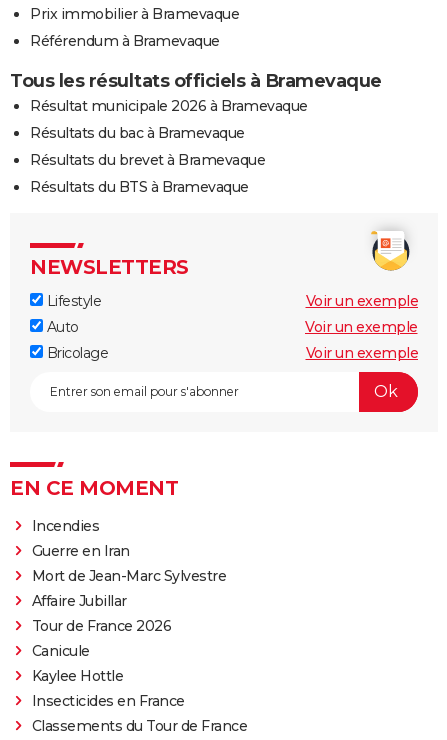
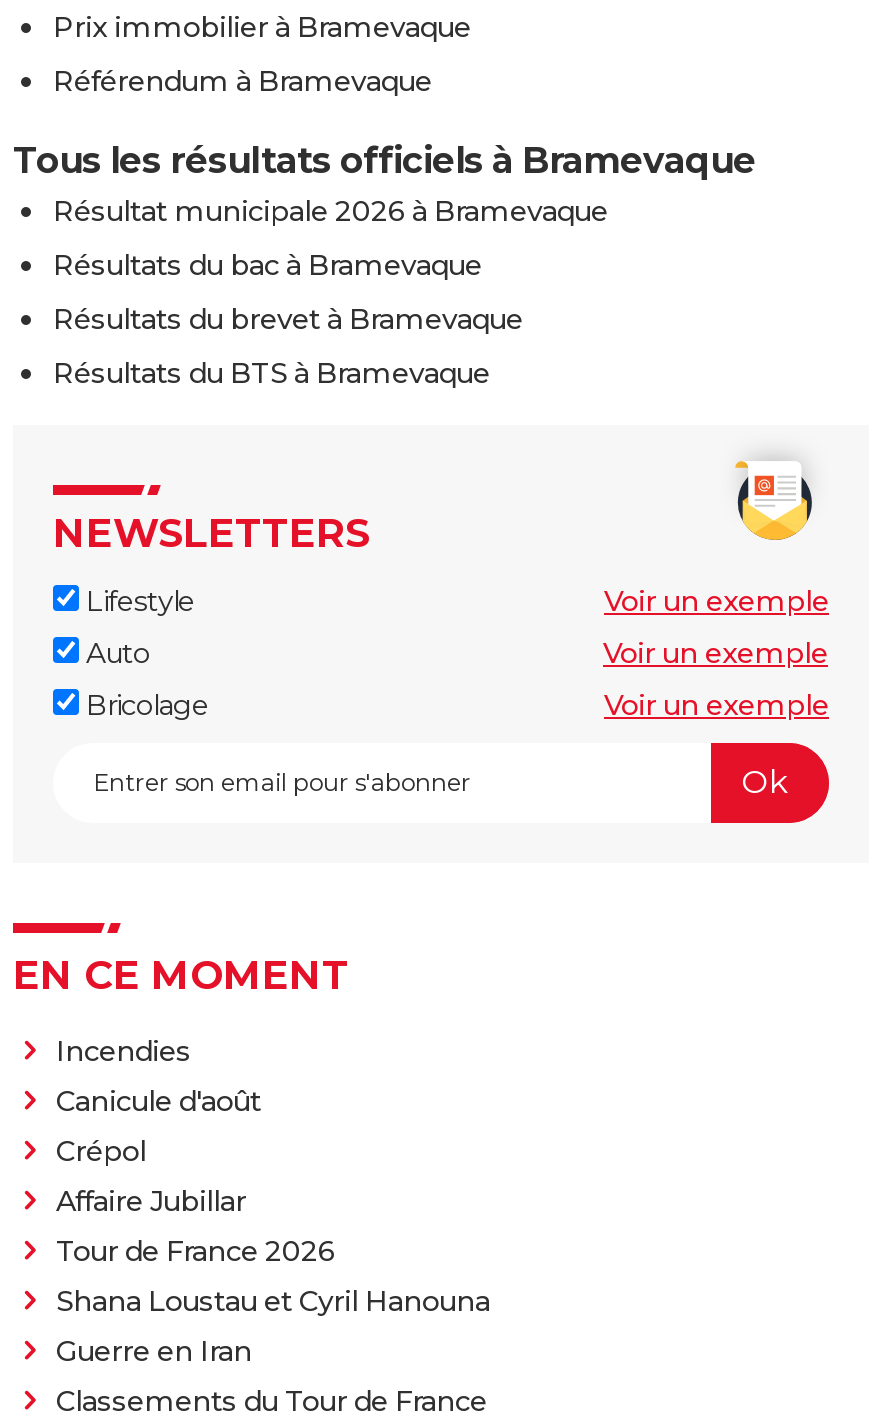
moved [31,542,129,560] -> [56,1333,252,1369]: Guerre en Iran
[31,567,226,585] Mort de Jean-Marc Sylvestre -> [56,1083,261,1169] Canicule d'août | Crépol
[31,642,184,710] Canicule | Kaylee Hottle | Insecticides en France -> [56,1283,490,1319] Shana Loustau et Cyril Hanouna

